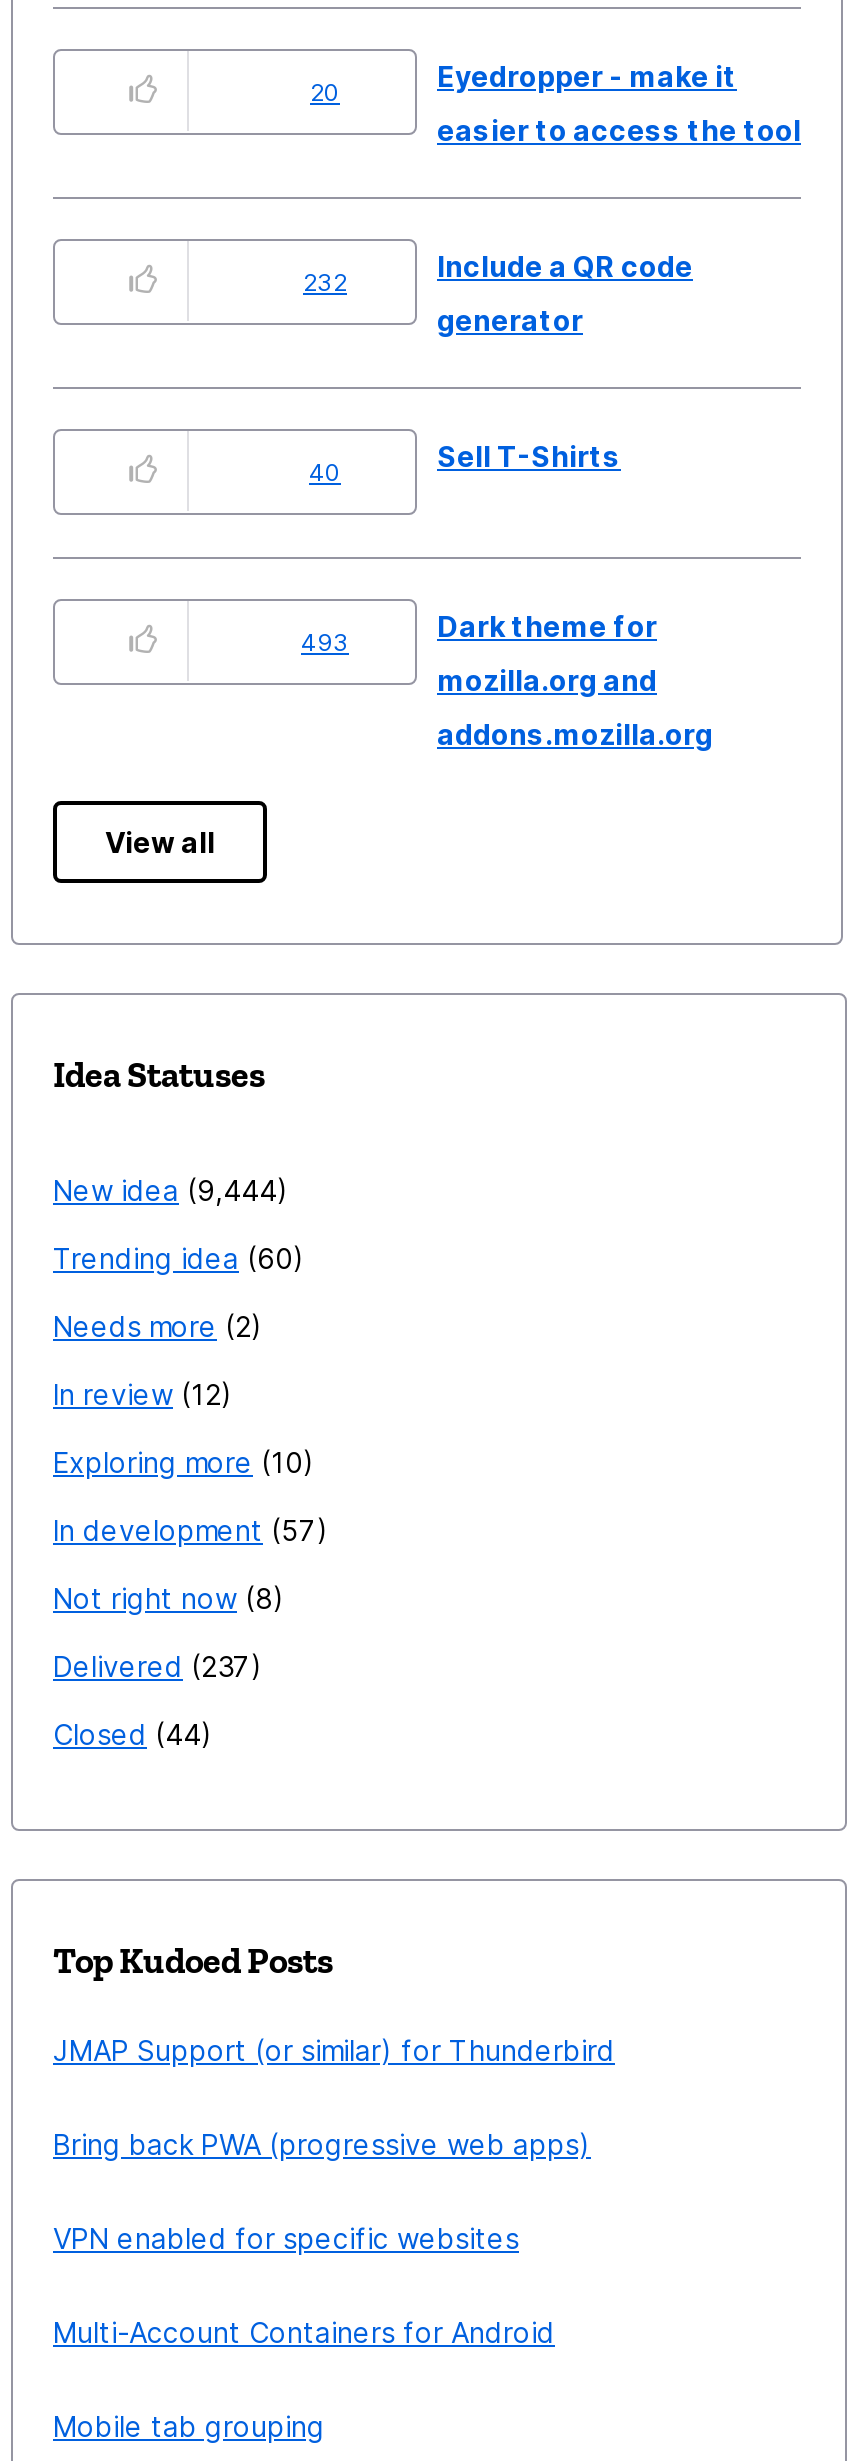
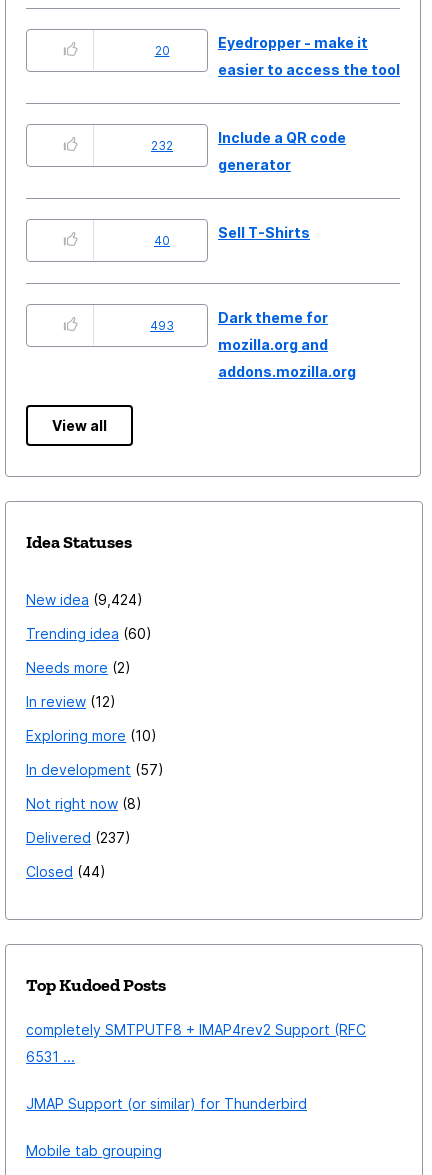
[53,1173,277,1207] New idea 9,444 -> [26,591,137,608] New idea 9,424
none -> [26,1021,366,1065] completely SMTPUTF8 + IMAP4rev2 Support (RFC | 6531 ...
moved [53,2033,615,2067] -> [26,1095,307,1112]: JMAP Support (or similar) for Thunderbird
[53,2127,591,2349] Bring back PWA (progressive web apps) | VPN enabled for specific websites | Multi-Account Containers for Android -> none

